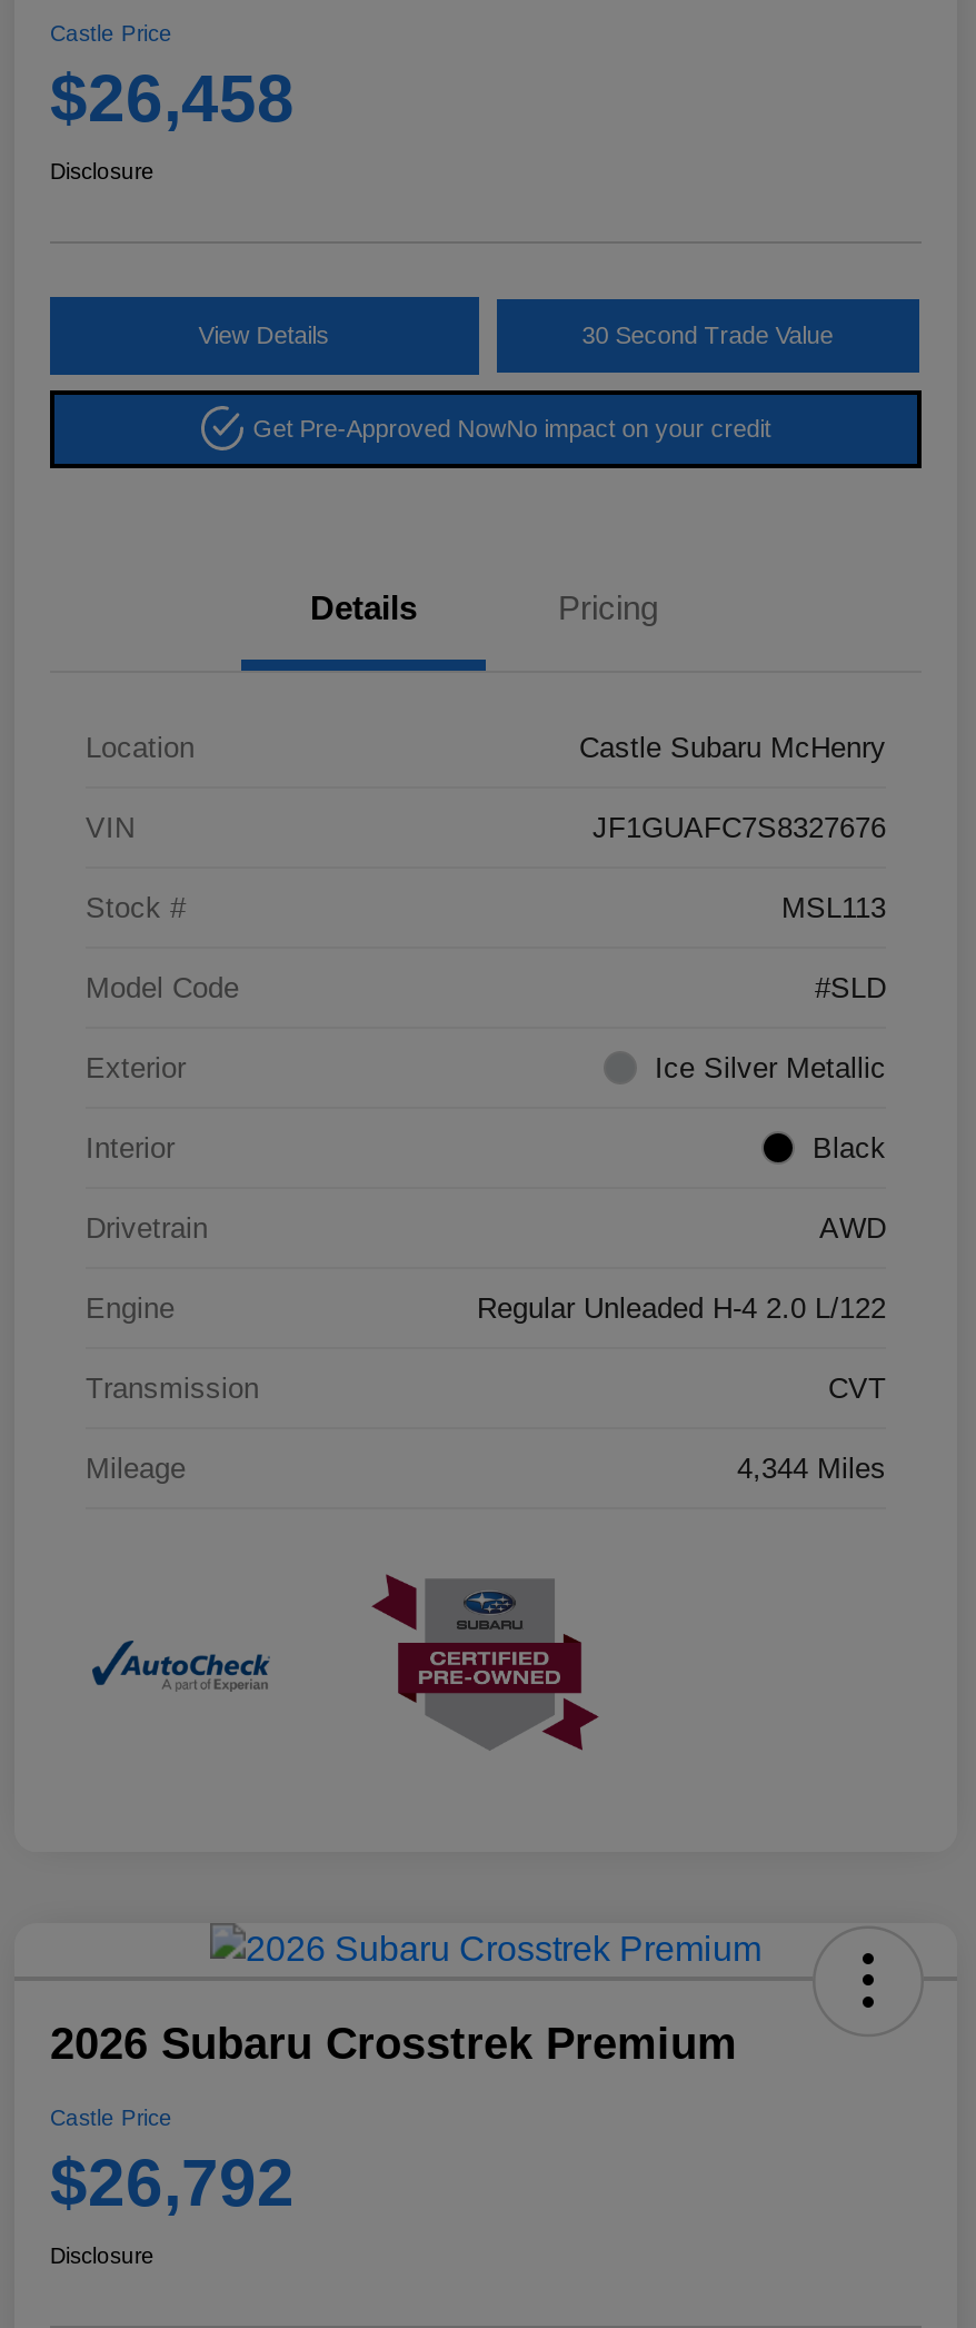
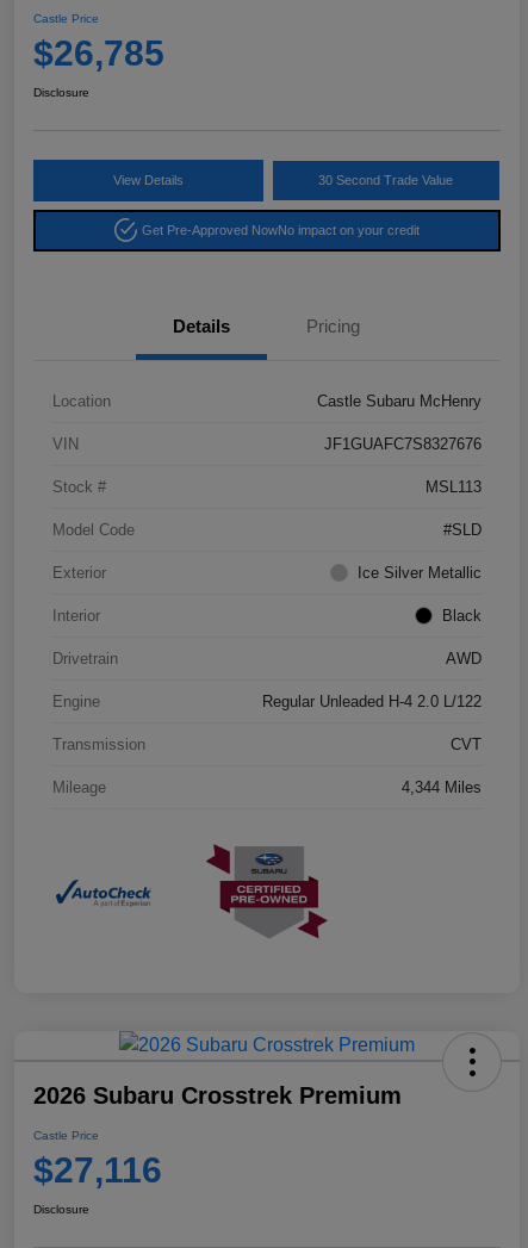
[50,60,295,134] $26,458 -> [33,33,164,72] $26,785
[50,2146,295,2220] $26,792 -> [33,1151,162,1190] $27,116

